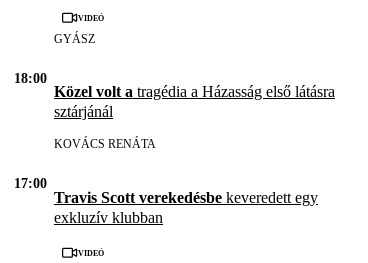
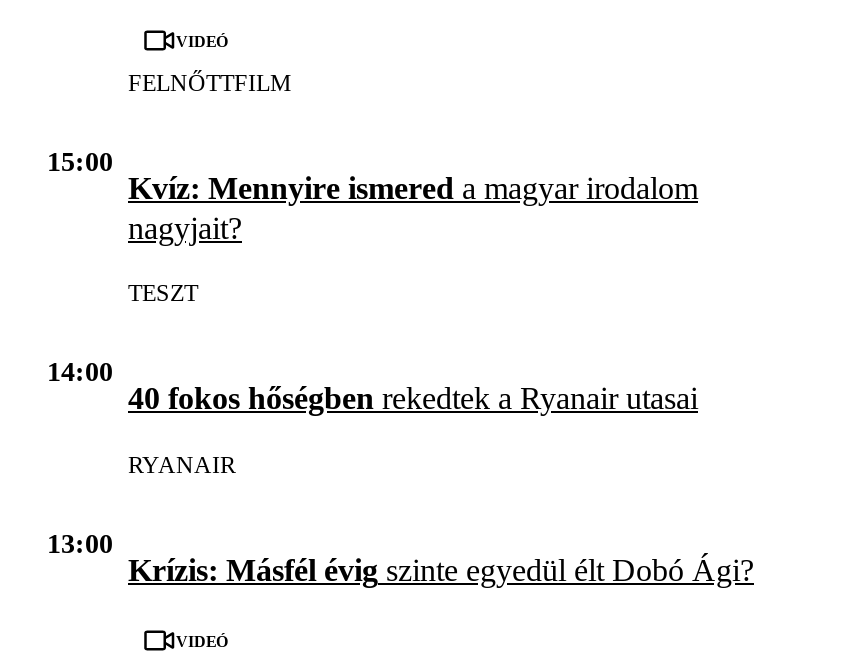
[13,32,335,226] GYÁSZ | 18:00 | Közel volt a tragédia a Házasság első látásra | sztárjánál | KOVÁCS RENÁTA | 17:00 | Travis Scott verekedésbe keveredett egy | exkluzív klubban -> [47,68,754,587] FELNŐTTFILM | 15:00 | Kvíz: Mennyire ismered a magyar irodalom | nagyjait? | TESZT | 14:00 | 40 fokos hőségben rekedtek a Ryanair utasai | RYANAIR | 13:00 | Krízis: Másfél évig szinte egyedül élt Dobó Ági?

